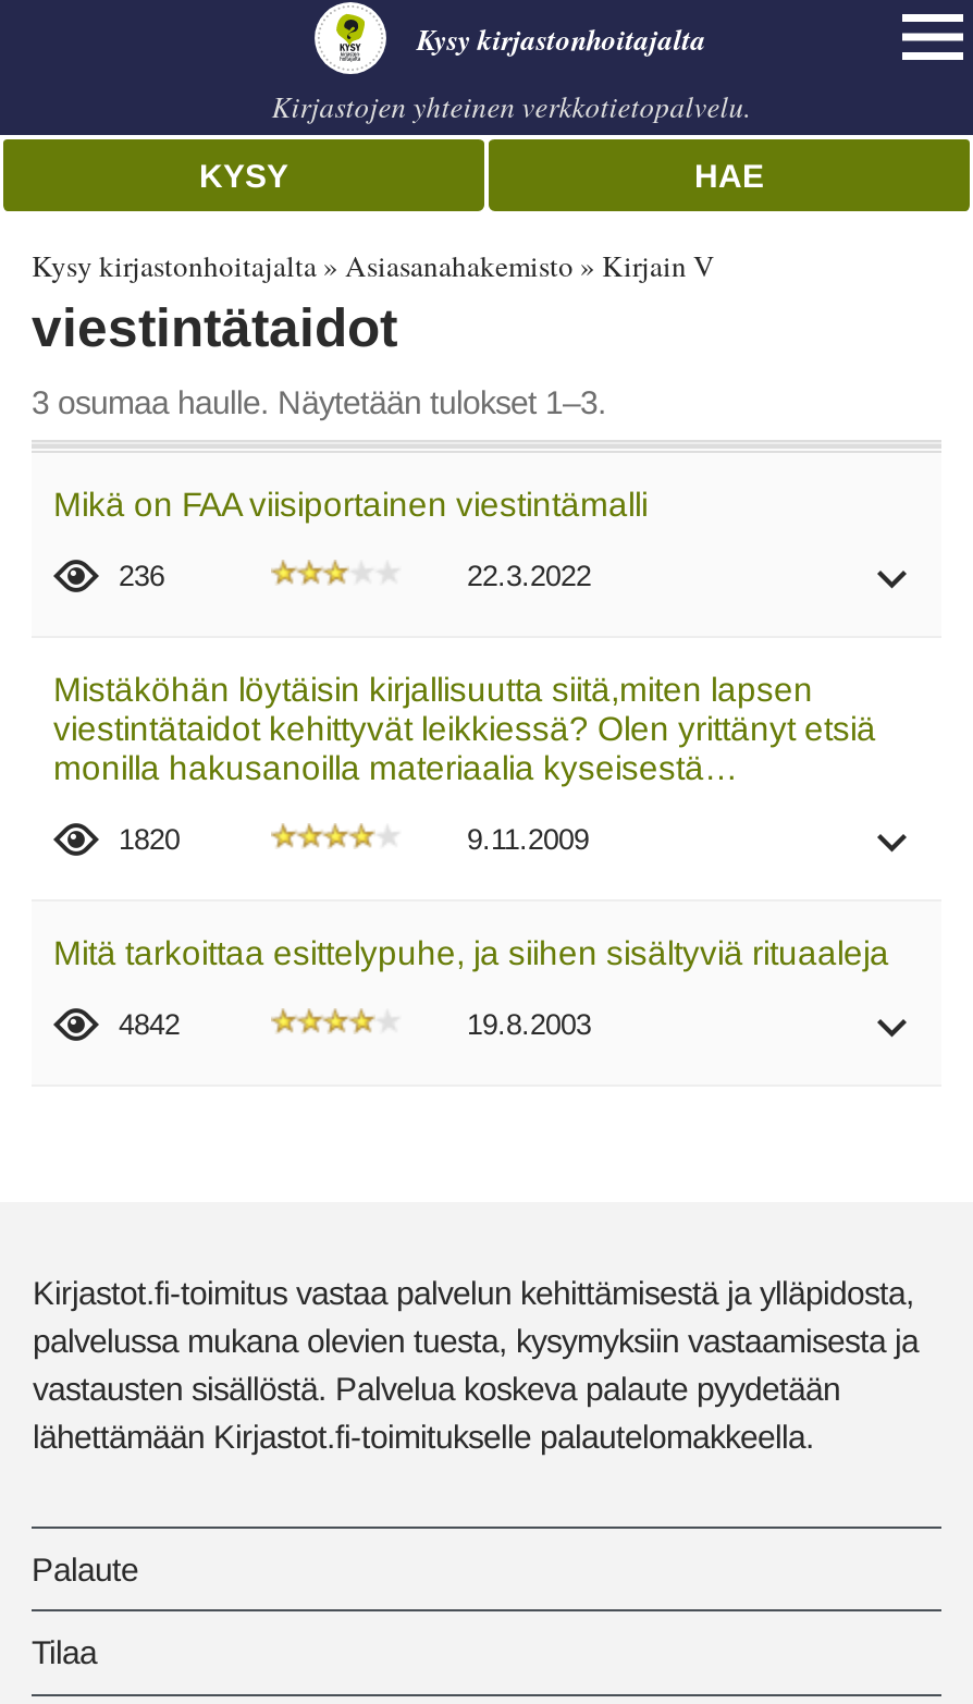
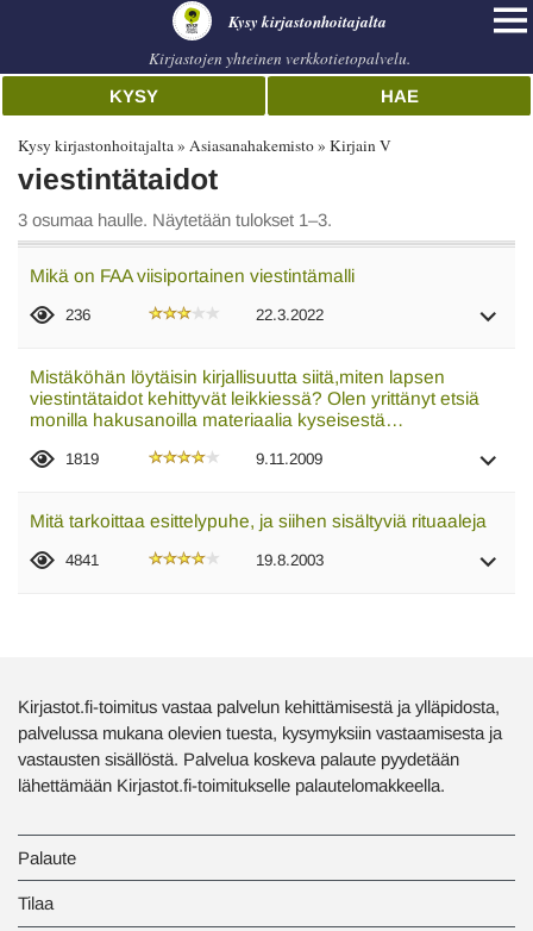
[119,822,180,855] 1820 -> [65,449,99,467] 1819
[119,1007,180,1040] 4842 -> [65,551,99,568] 4841

